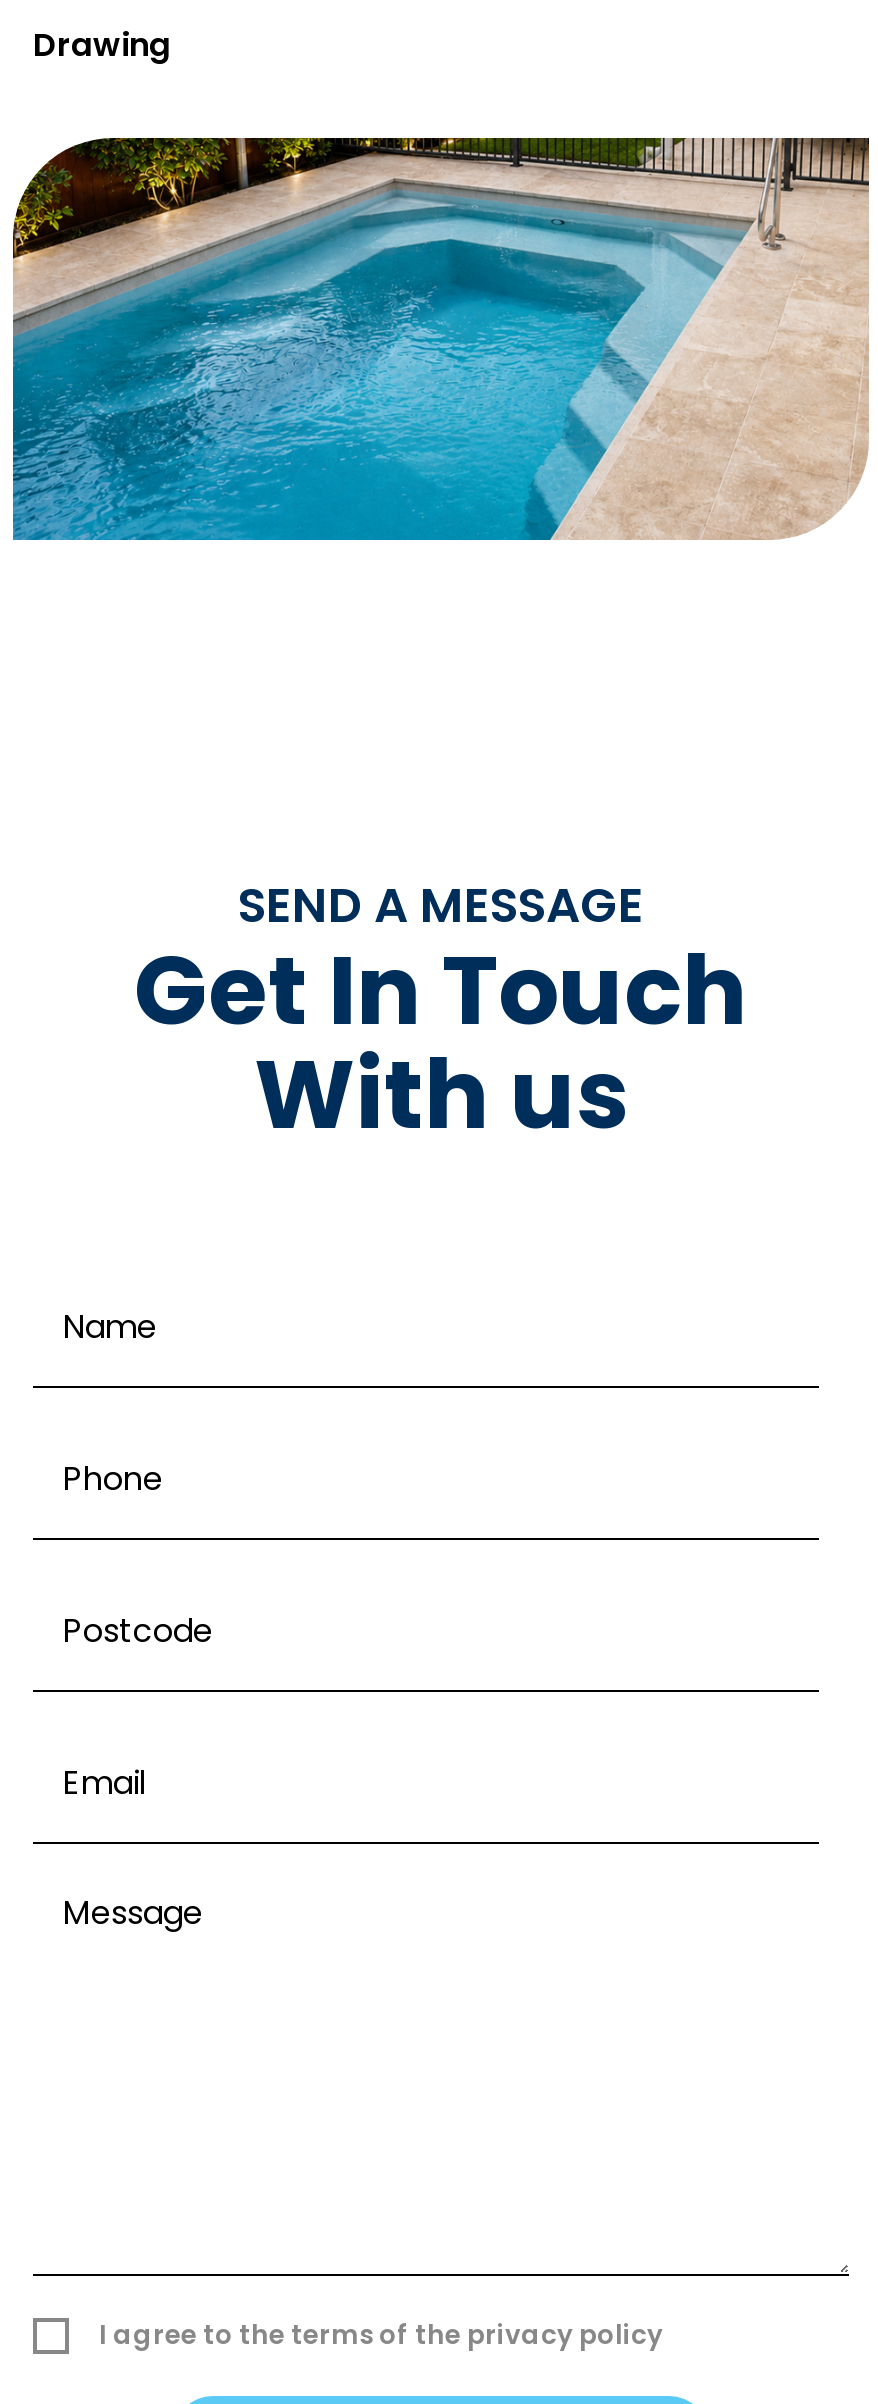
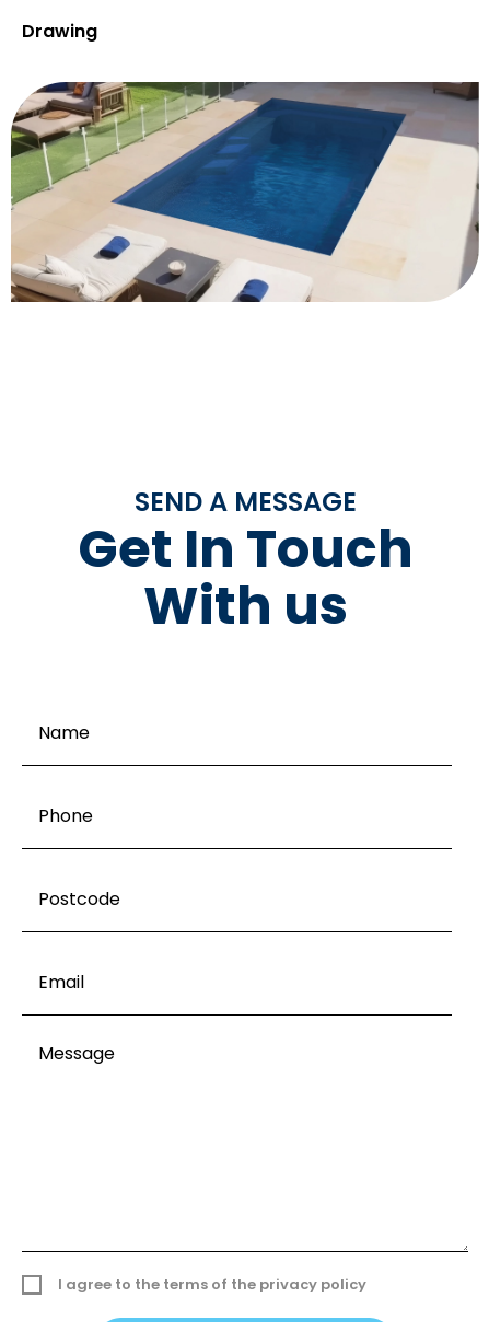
[11,136,869,542] [image] -> [10,81,479,303] [image]

